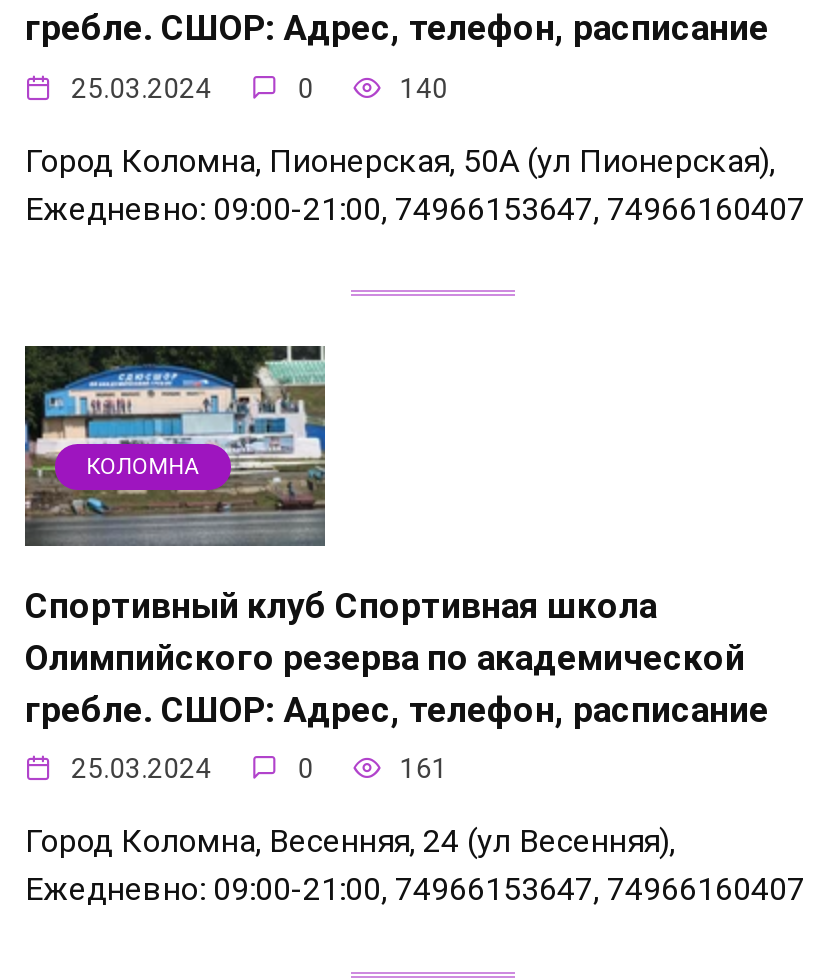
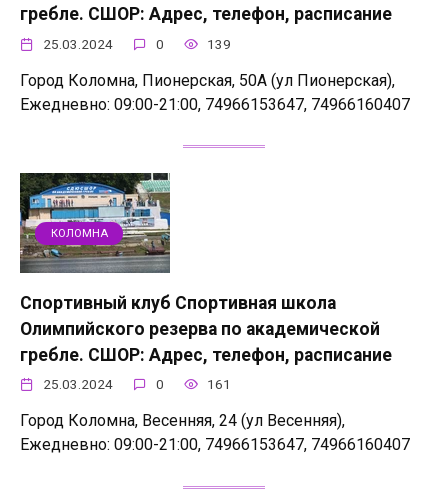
[400,72,448,104] 140 -> [207,36,231,52] 139

